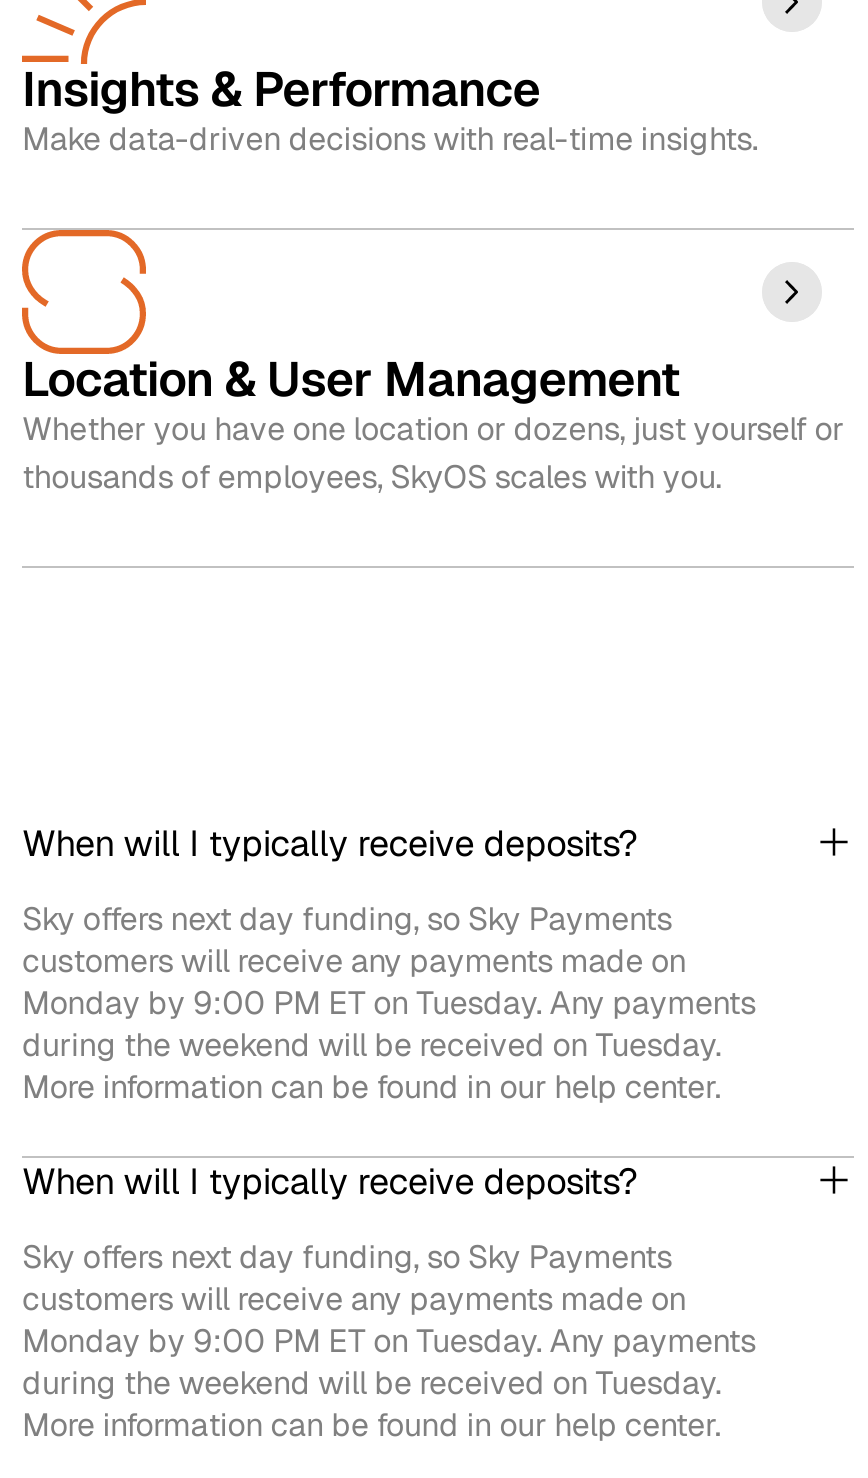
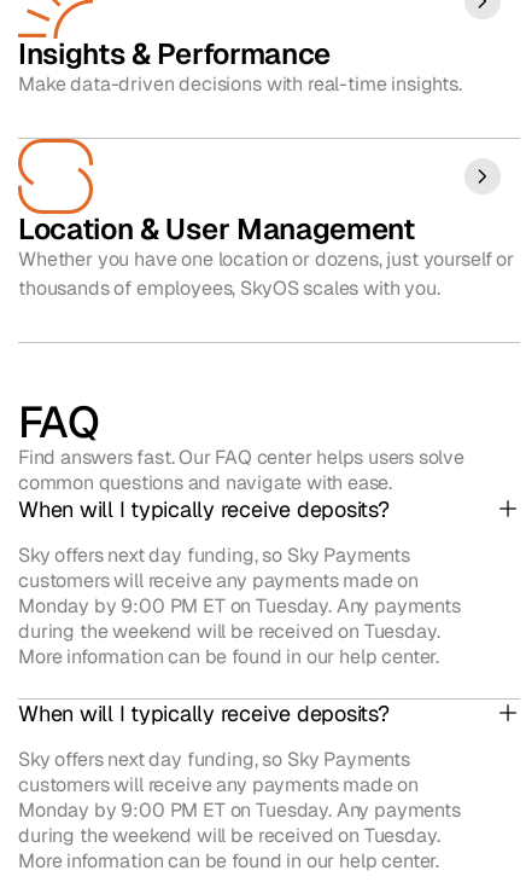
none -> [18,393,464,495] FAQ | Find answers fast. Our FAQ center helps users solve | common questions and navigate with ease.

